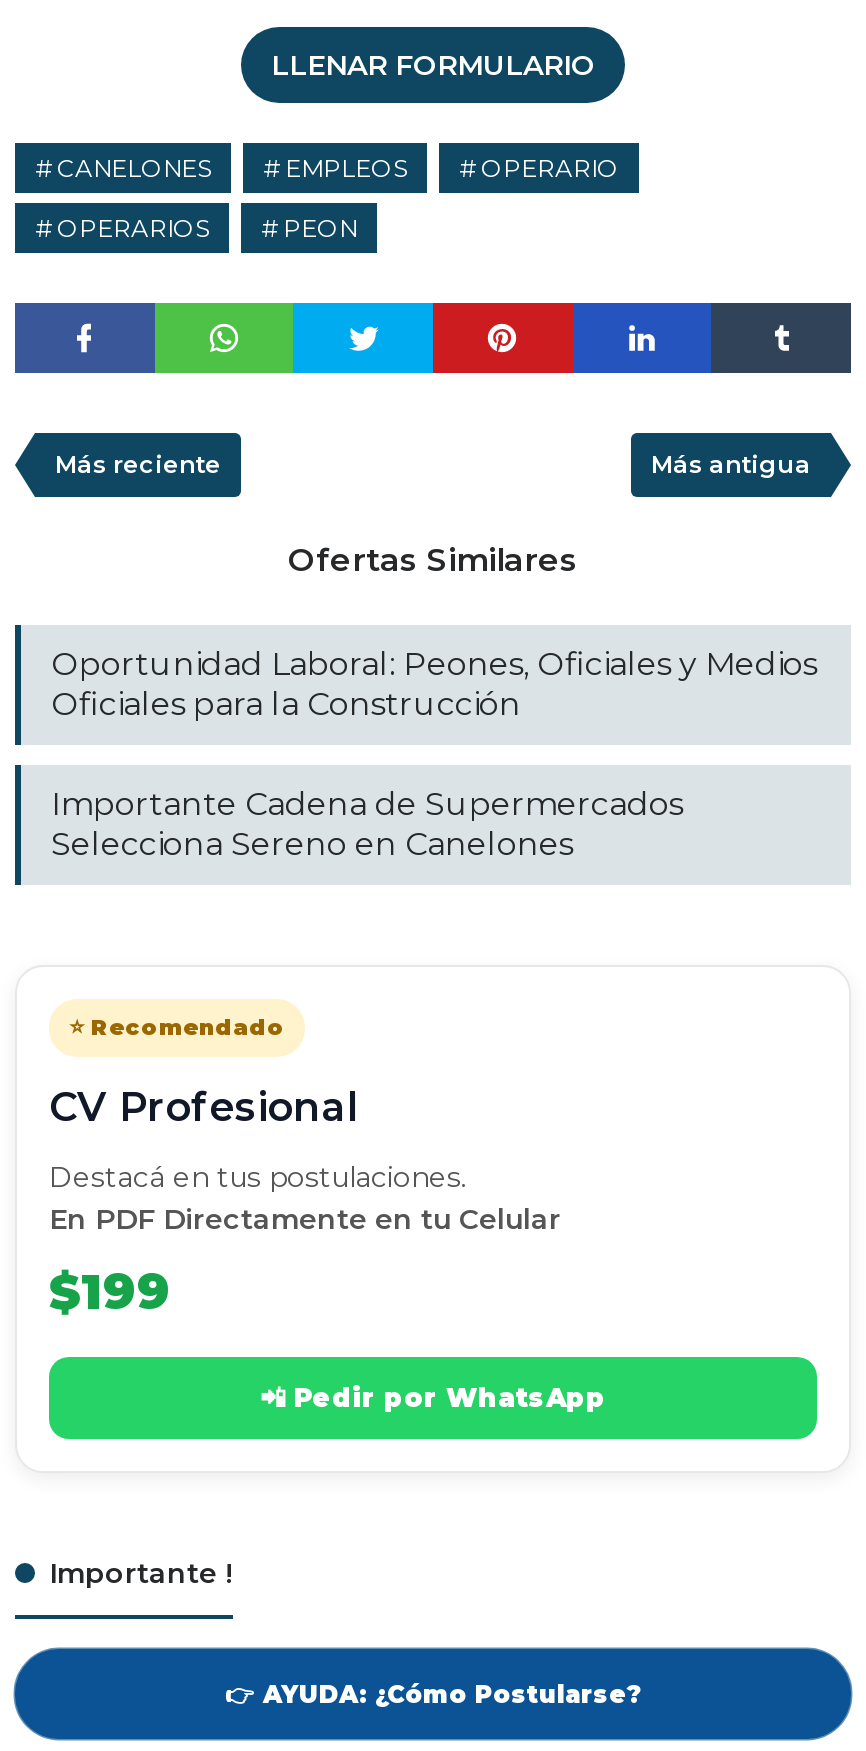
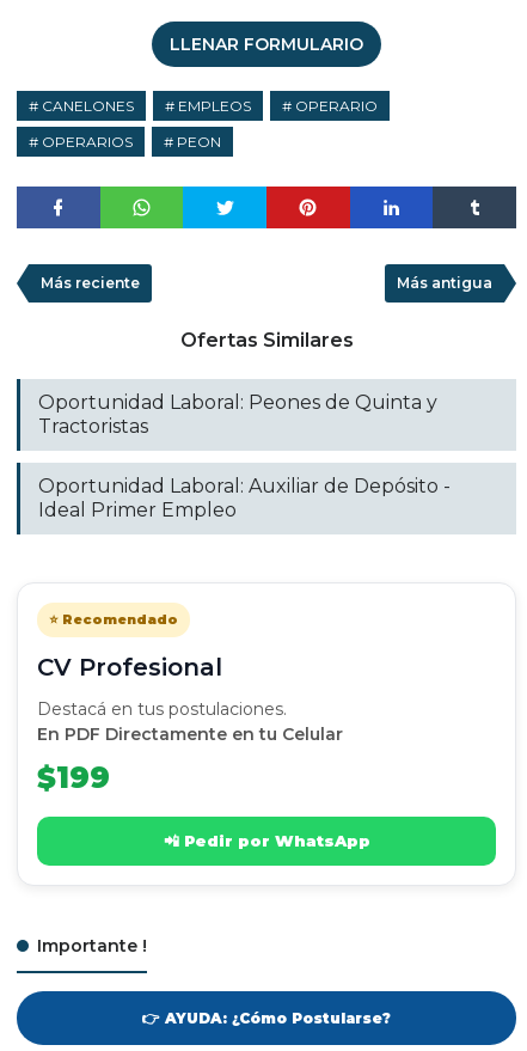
[51,645,817,723] Oportunidad Laboral: Peones, Oficiales y Medios | Oficiales para la Construcción -> [38,391,437,437] Oportunidad Laboral: Peones de Quinta y | Tractoristas
[51,785,683,863] Importante Cadena de Supermercados | Selecciona Sereno en Canelones -> [38,474,451,521] Oportunidad Laboral: Auxiliar de Depósito - | Ideal Primer Empleo

